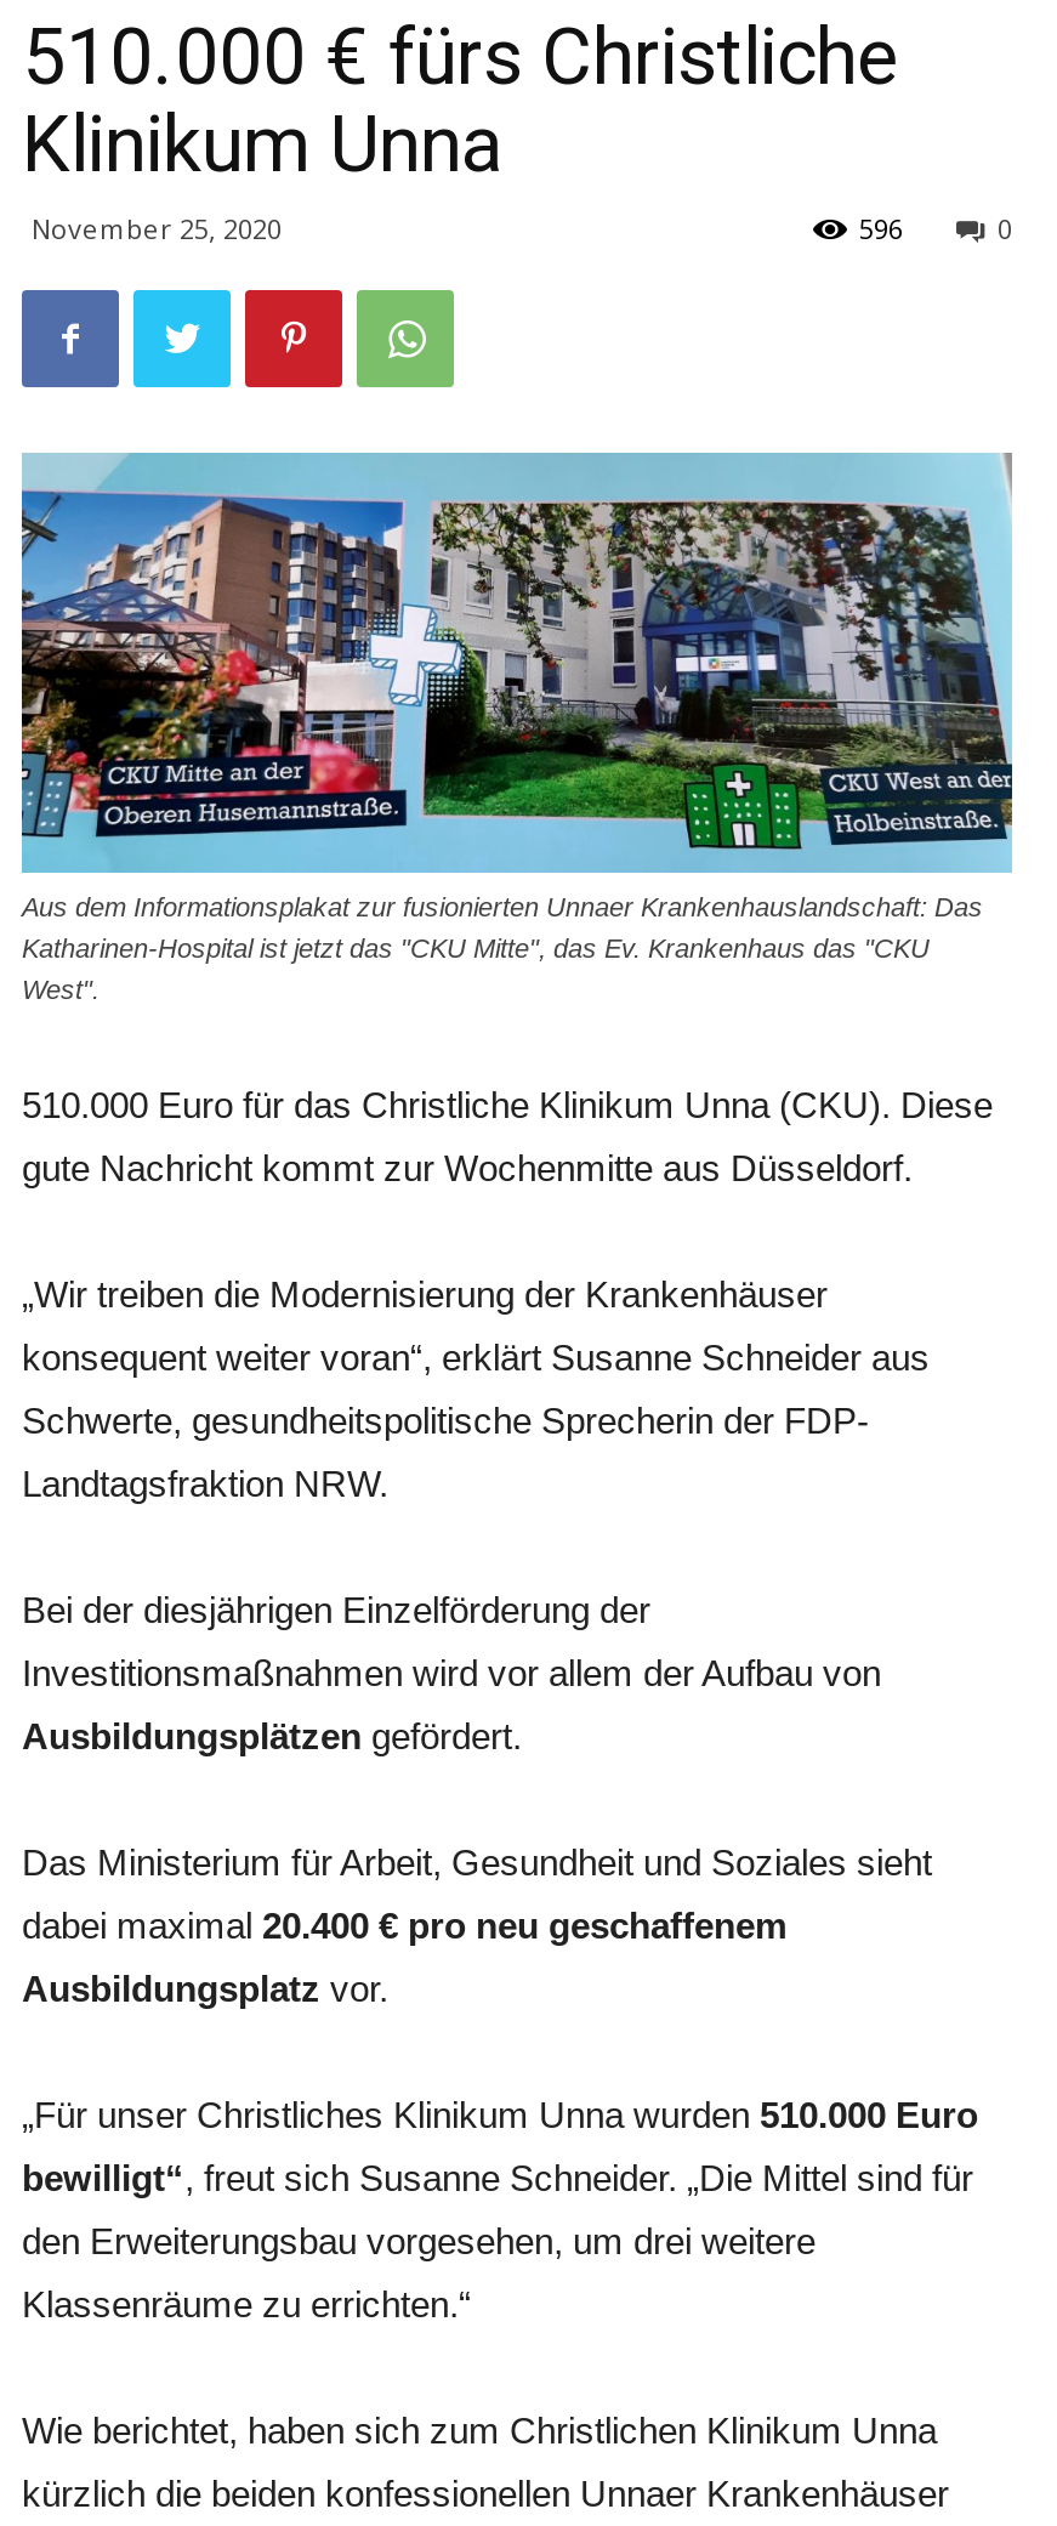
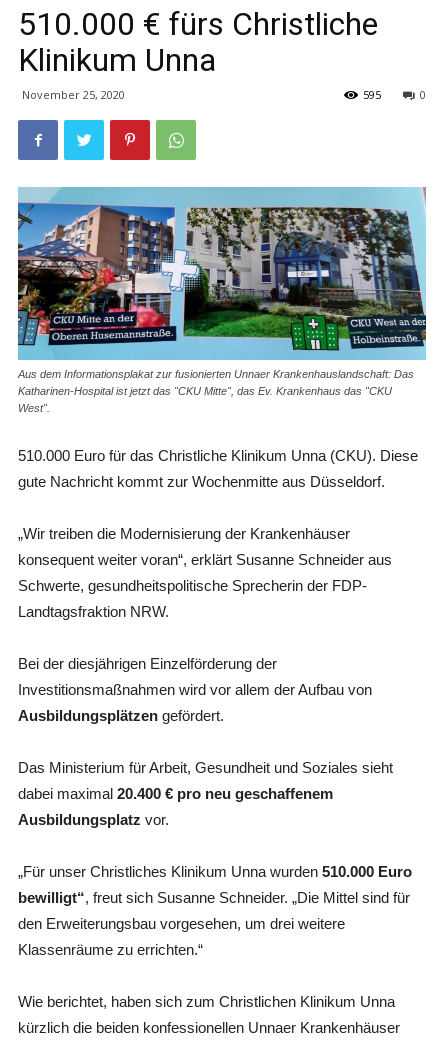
[859,210,903,246] 596 -> [363,87,381,102] 595

